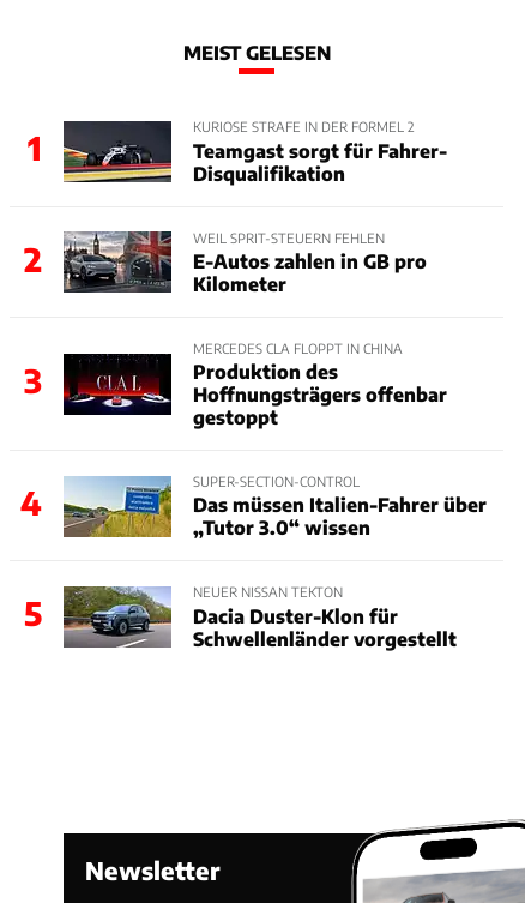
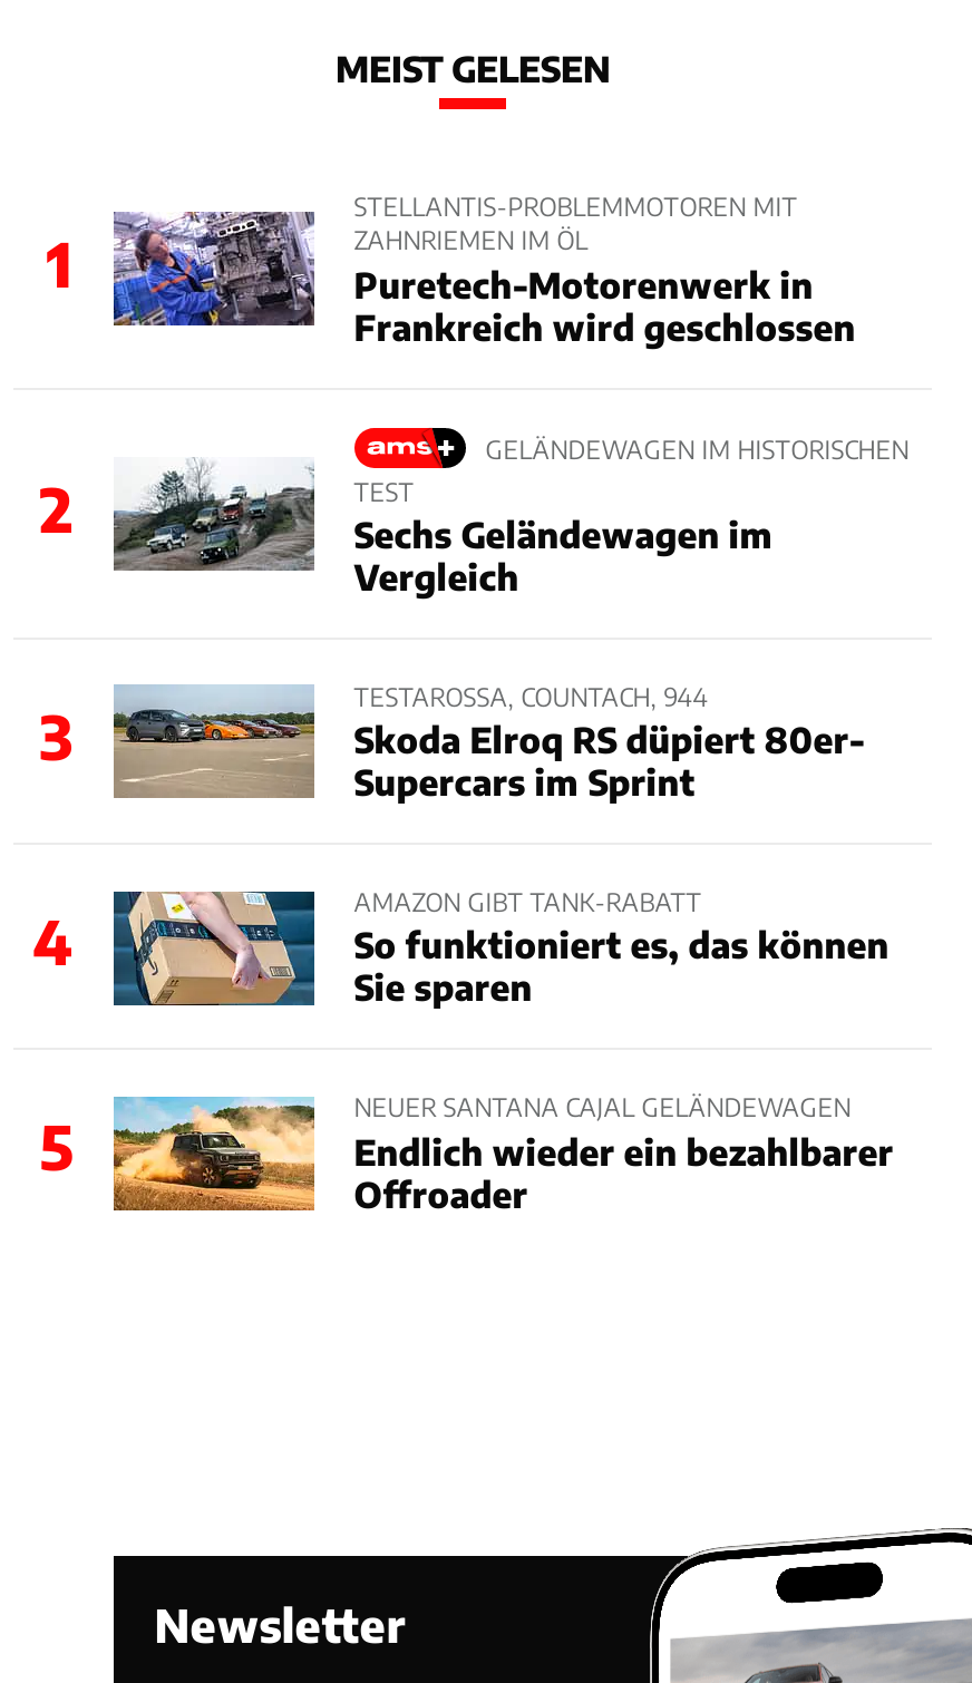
[62,118,447,184] [image] | KURIOSE STRAFE IN DER FORMEL 2 | Teamgast sorgt für Fahrer- | Disqualifikation -> [111,190,856,347] [image] | STELLANTIS-PROBLEMMOTOREN MIT | ZAHNRIEMEN IM ÖL | Puretech-Motorenwerk in | Frankreich wird geschlossen
[62,228,426,295] [image] | WEIL SPRIT-STEUERN FEHLEN | E-Autos zahlen in GB pro | Kilometer -> [114,431,909,597] [image] | GELÄNDEWAGEN IM HISTORISCHEN | TEST | Sechs Geländewagen im | Vergleich
[62,339,447,428] [image] | MERCEDES CLA FLOPPT IN CHINA | Produktion des | Hoffnungsträgers offenbar | gestoppt -> [111,679,865,802] [image] | TESTAROSSA, COUNTACH, 944 | Skoda Elroq RS düpiert 80er- | Supercars im Sprint
[62,472,486,539] [image] | SUPER-SECTION-CONTROL | Das müssen Italien-Fahrer über | „Tutor 3.0“ wissen -> [111,885,889,1008] [image] | AMAZON GIBT TANK-RABATT | So funktioniert es, das können | Sie sparen
[62,583,456,649] [image] | NEUER NISSAN TEKTON | Dacia Duster-Klon für | Schwellenländer vorgestellt -> [111,1090,894,1214] [image] | NEUER SANTANA CAJAL GELÄNDEWAGEN | Endlich wieder ein bezahlbarer | Offroader

